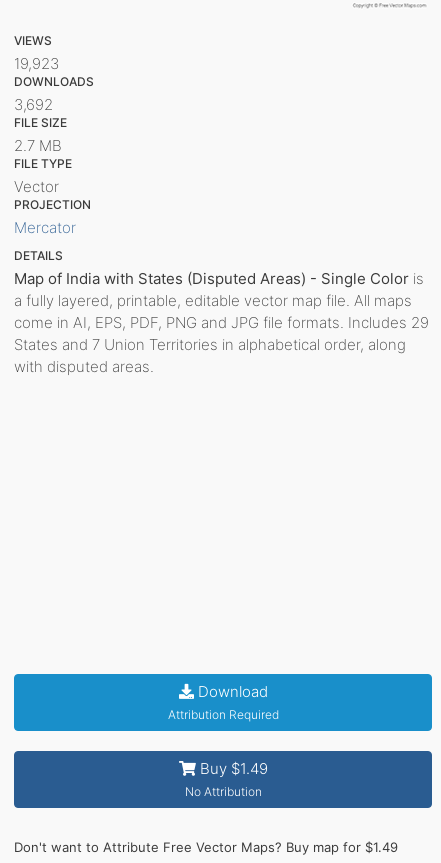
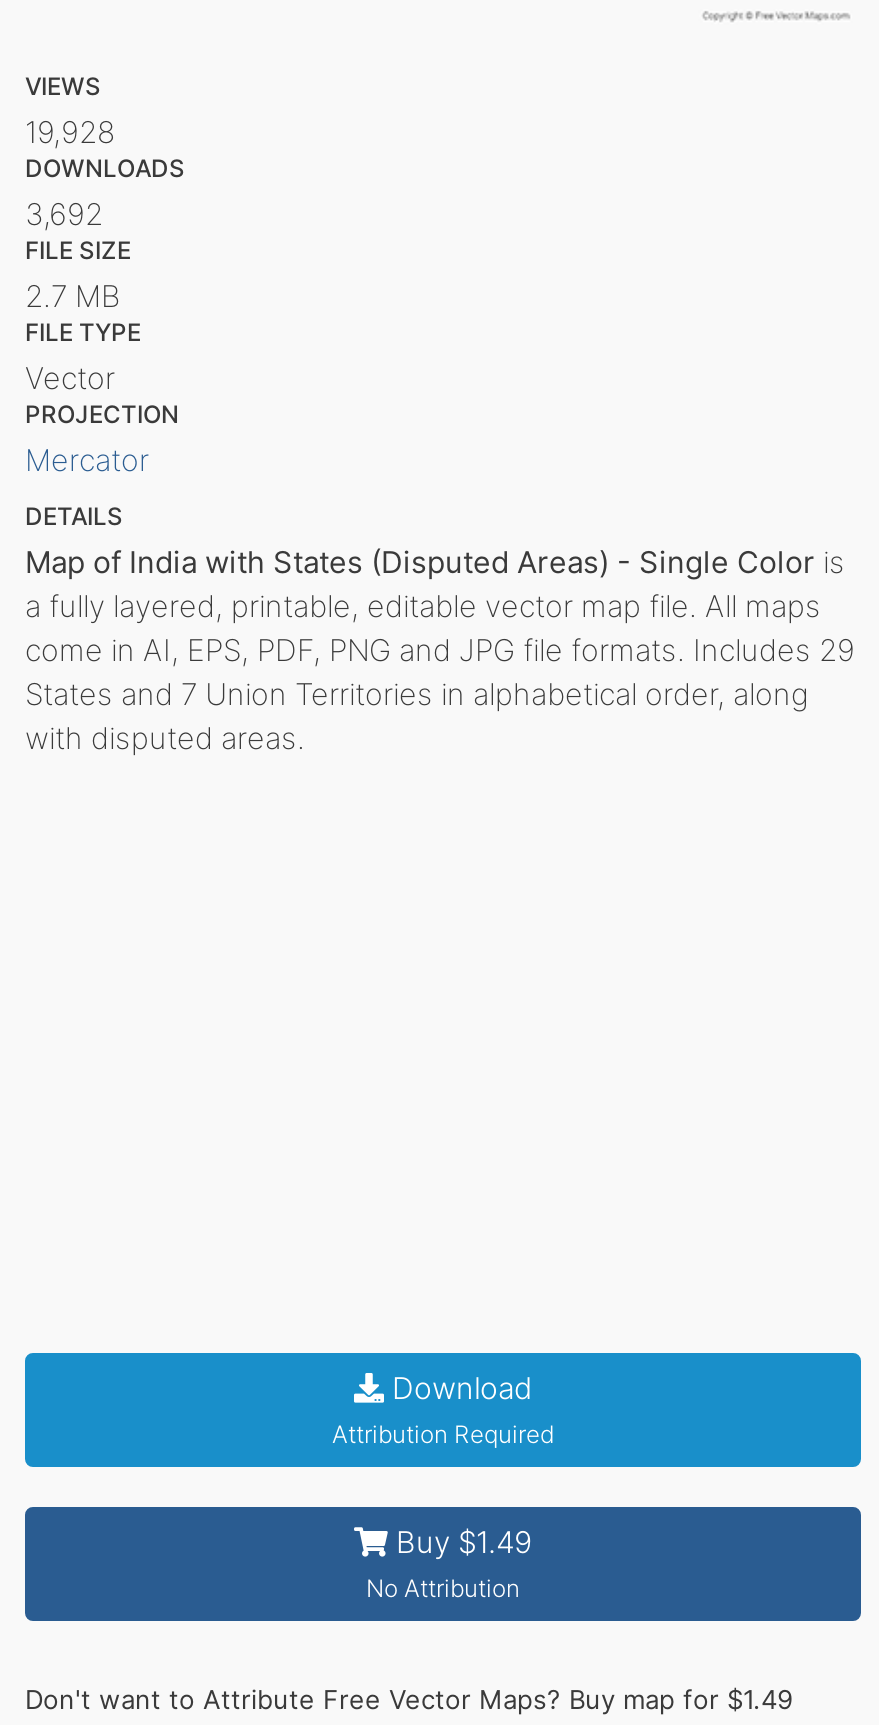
[14,53,59,72] 19,923 -> [25,112,115,150] 19,928

